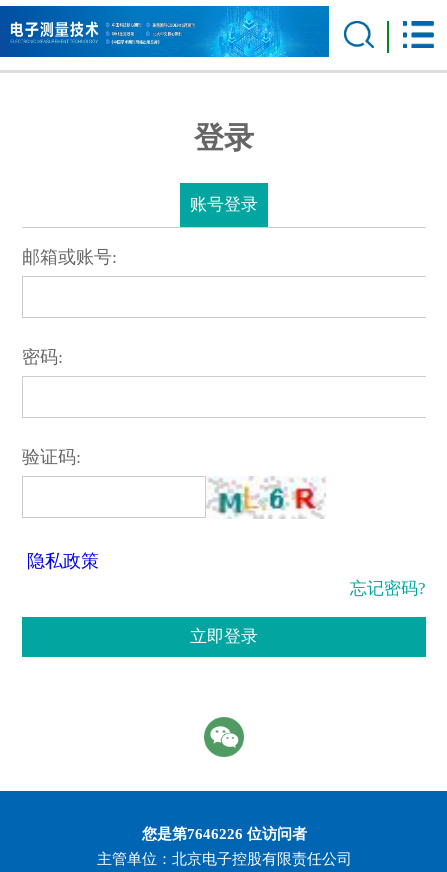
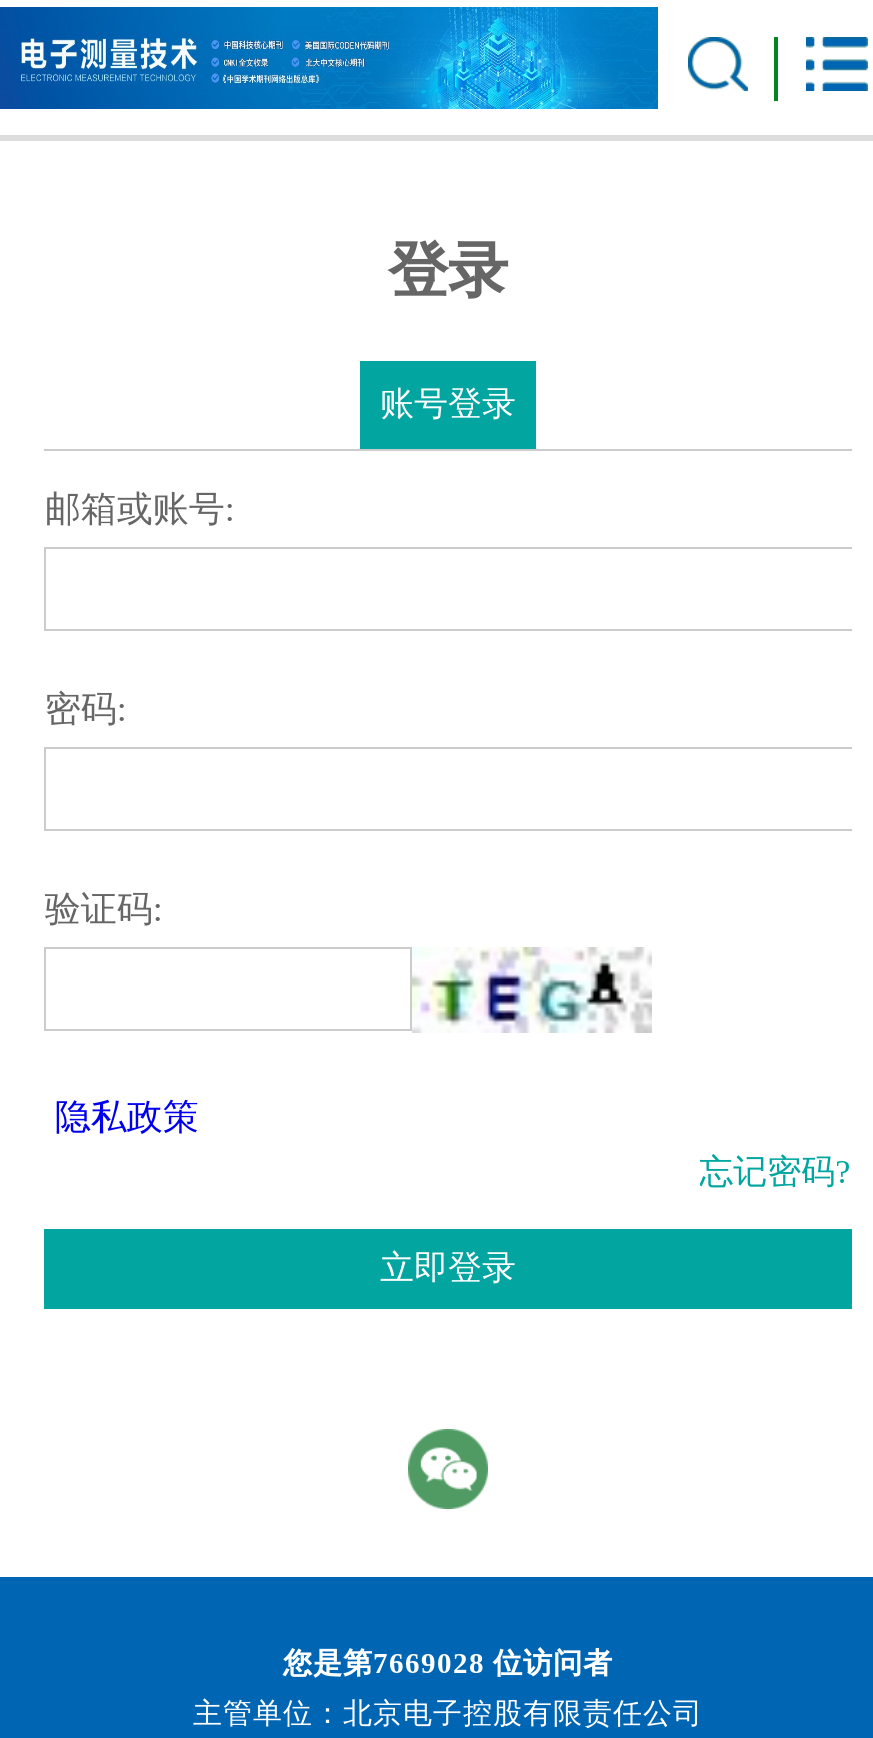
[207,477,317,518] [image] -> [414,947,650,1031] [image]
[141,826,306,842] 您是第7646226位访问者 -> [283,1647,613,1679] 您是第7669028位访问者

